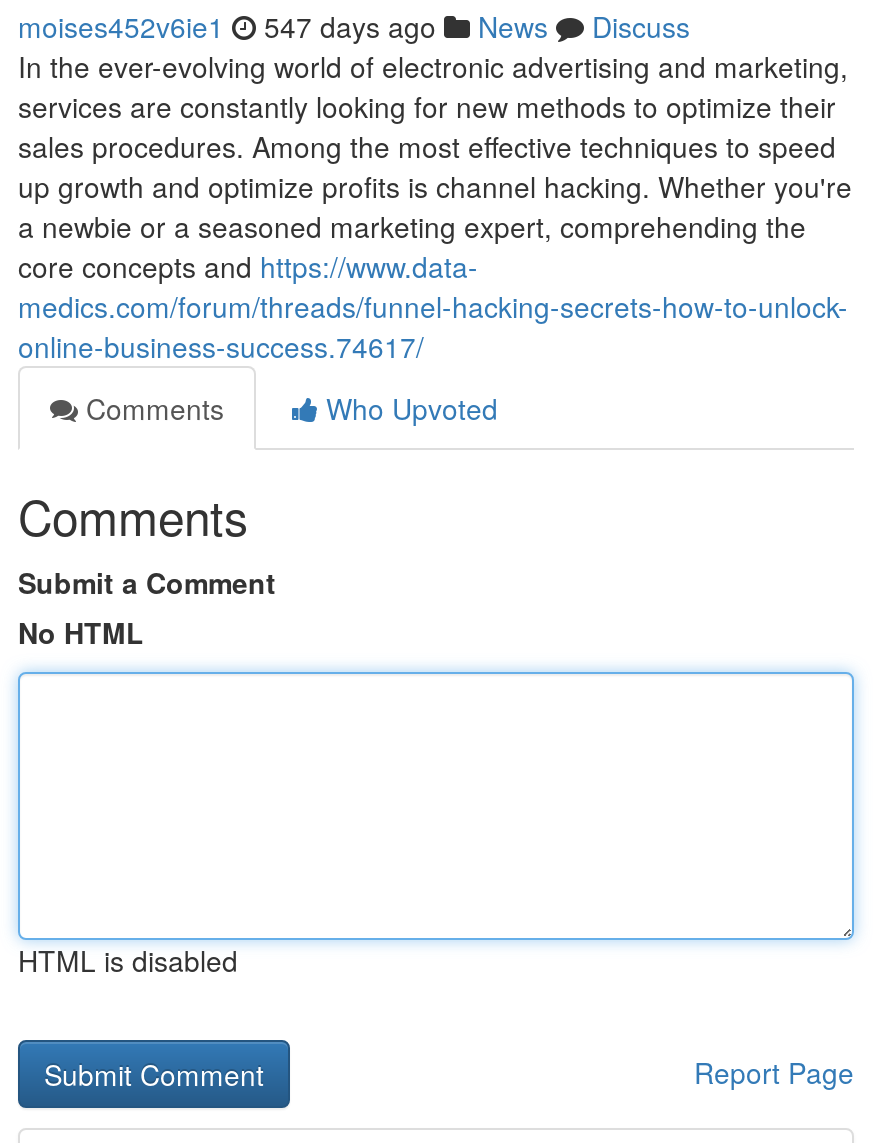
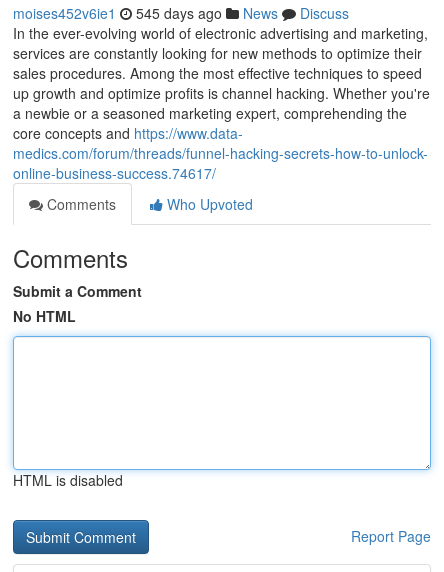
[18,6,690,46] moises452v6ie1 547 days ago News Discuss -> [13,3,349,23] moises452v6ie1 545 days ago News Discuss

